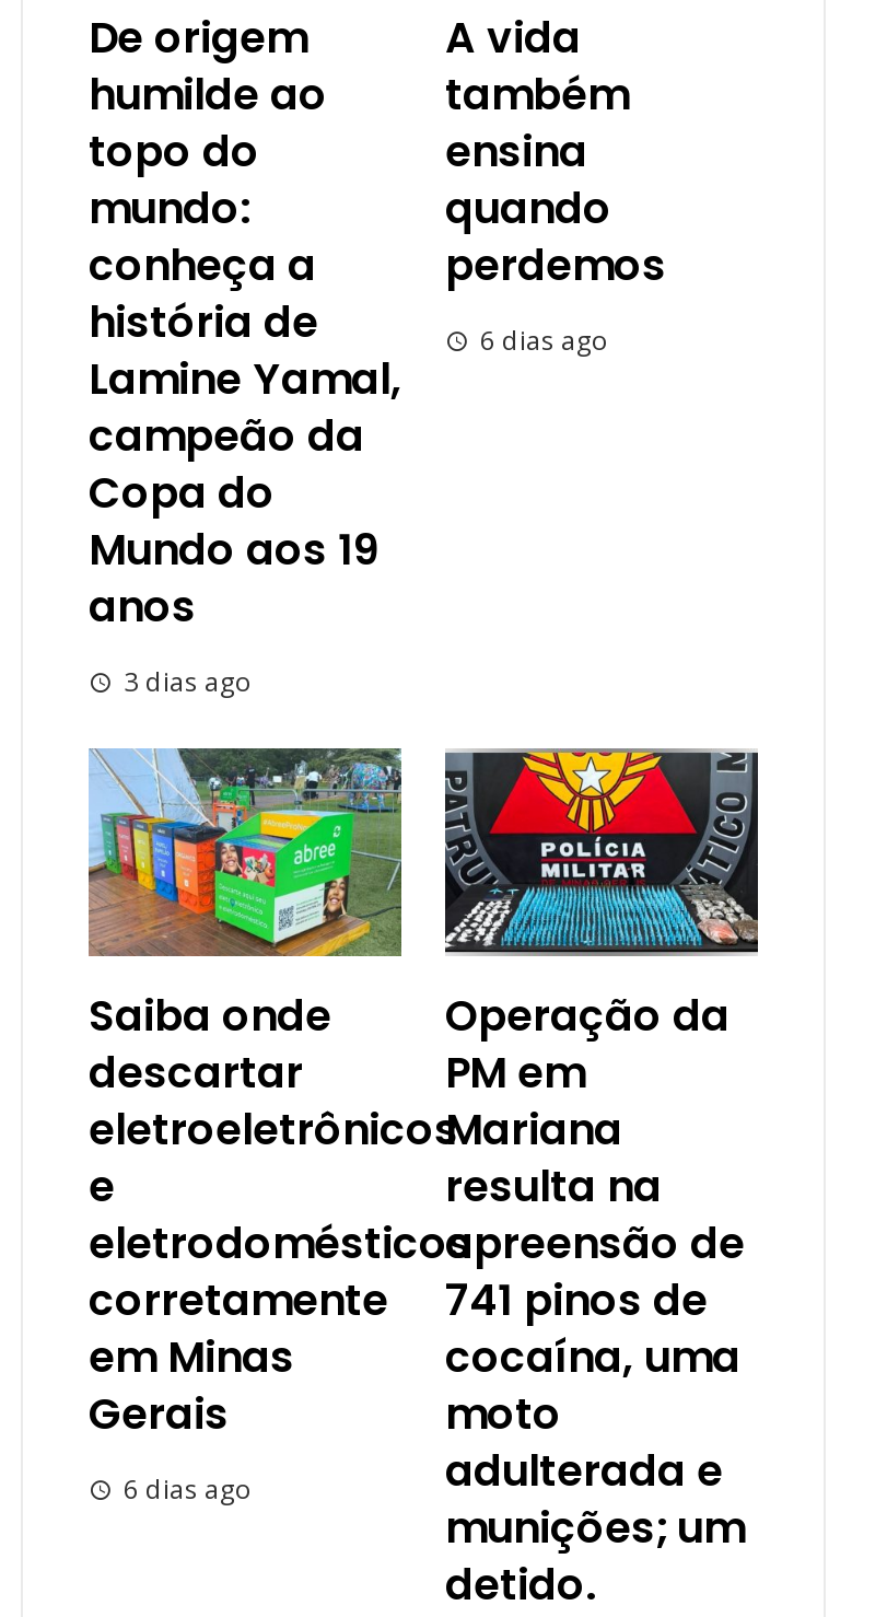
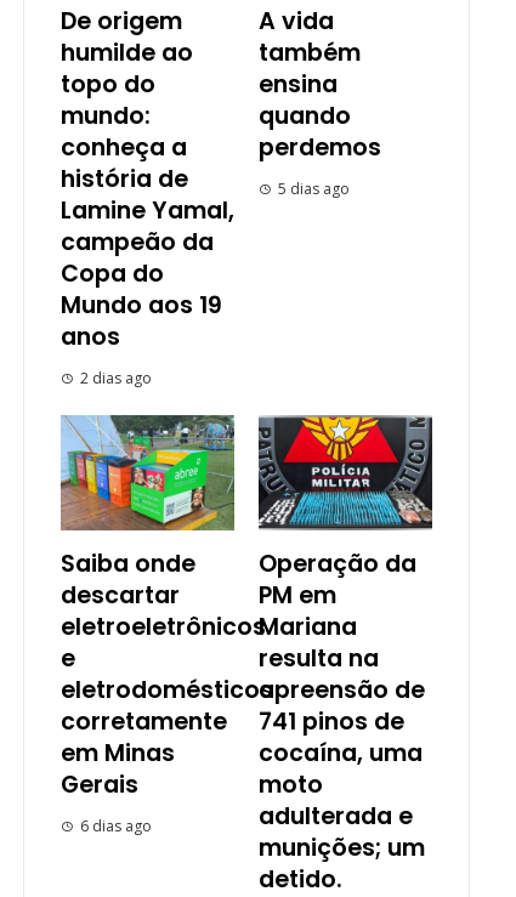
[480,321,609,358] 6 dias ago -> [278,178,350,199] 5 dias ago
[124,662,253,700] 3 dias ago -> [80,367,152,388] 2 dias ago

